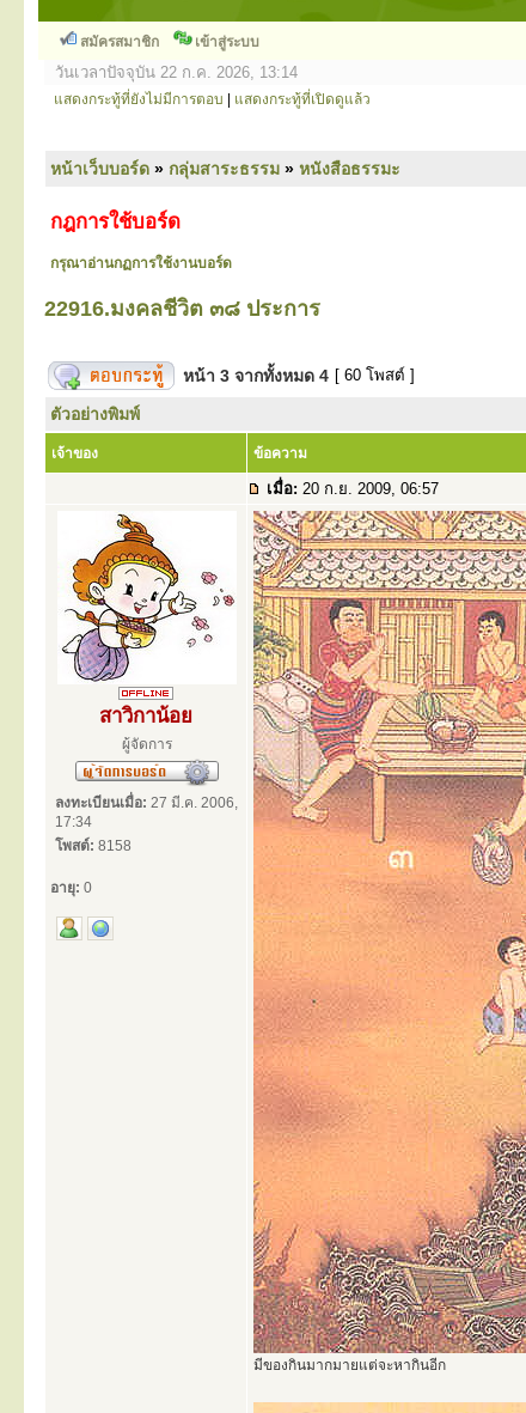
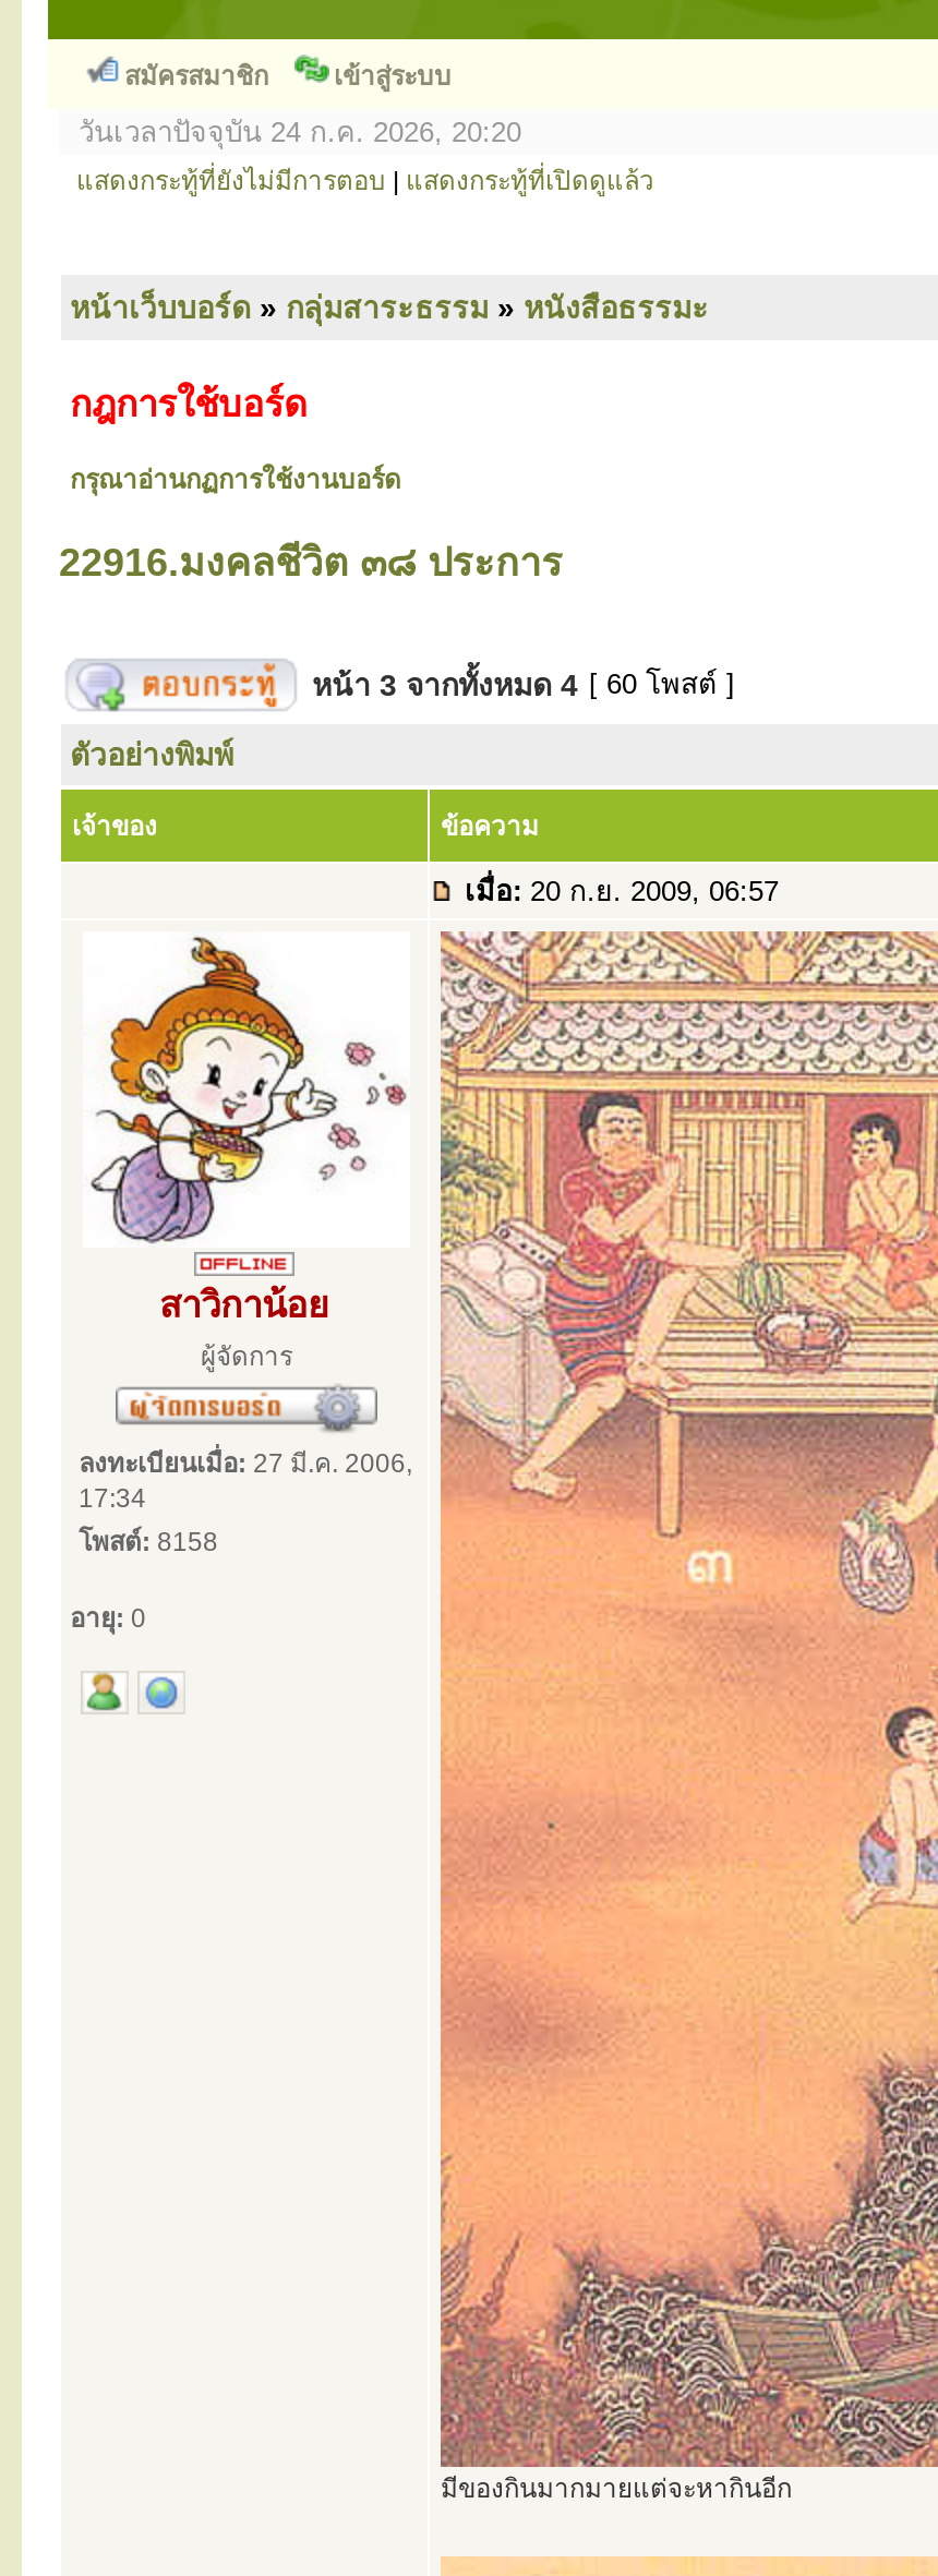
[55,63,307,81] วันเวลาปัจจุบัน 22 ก.ค. 2026, 13:14 -> [79,116,539,148] วันเวลาปัจจุบัน 24 ก.ค. 2026, 20:20

